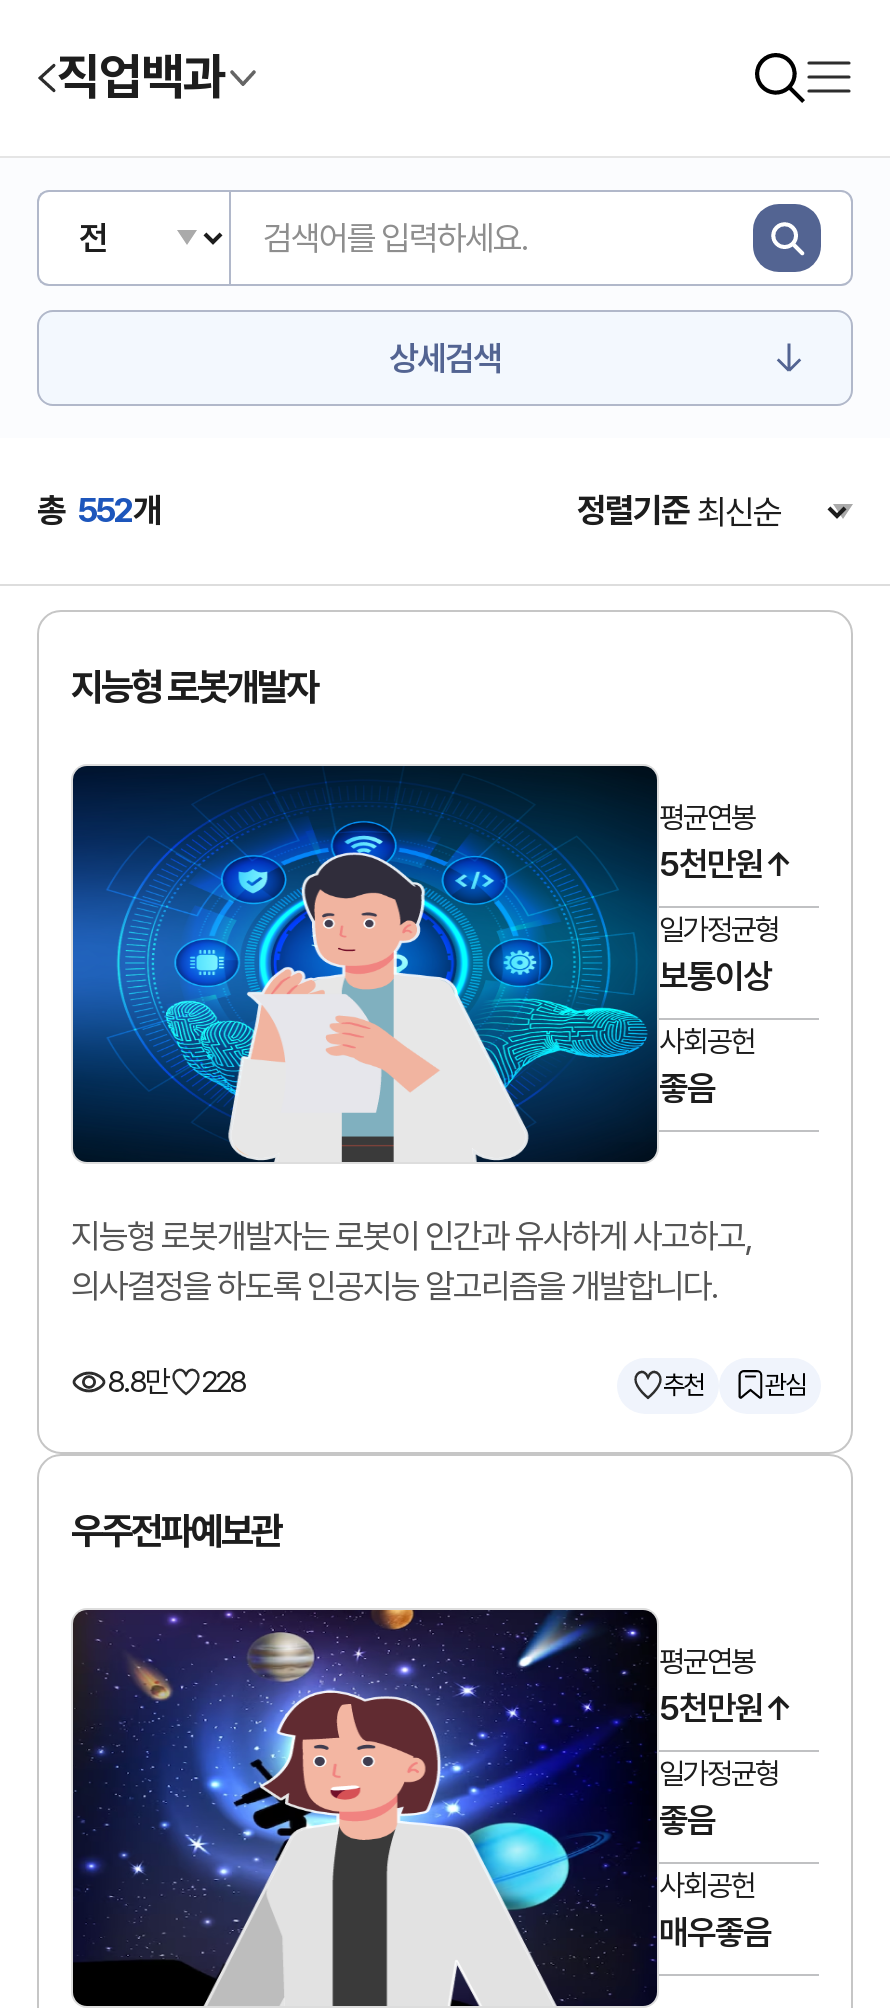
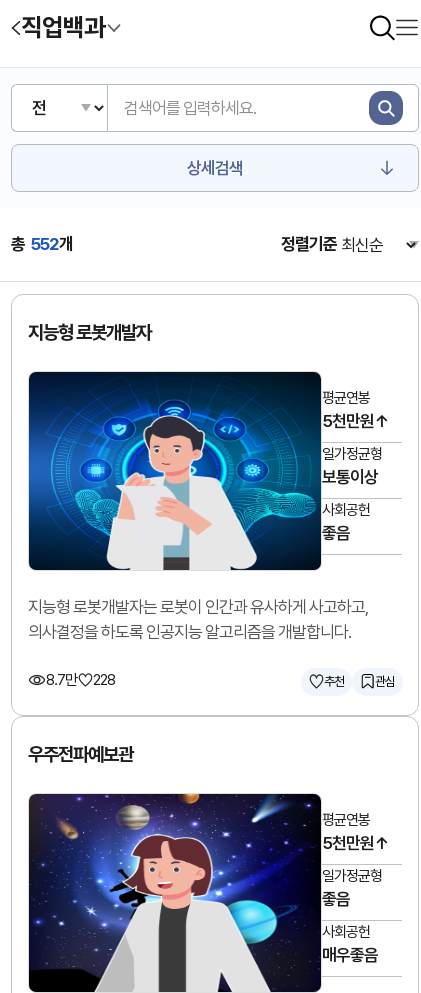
[107,1364,245,1400] 8.8만 228 -> [46,671,115,689] 8.7만 228

